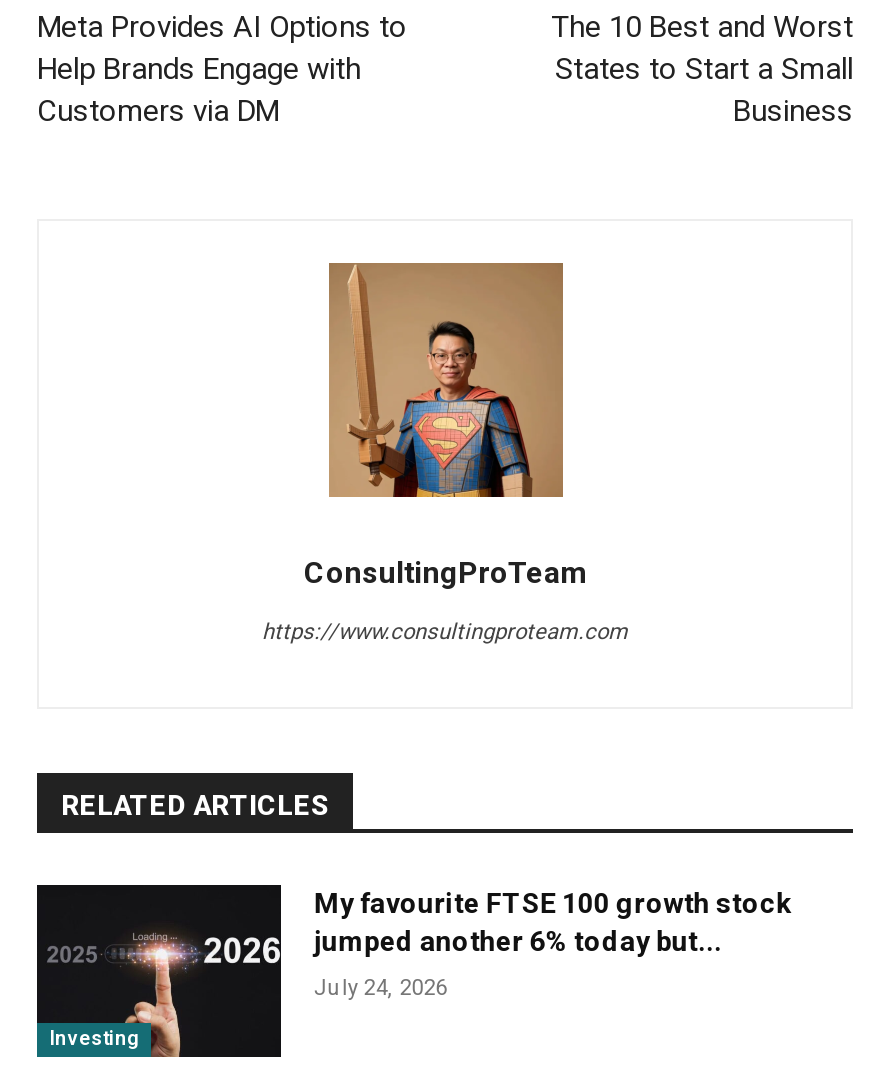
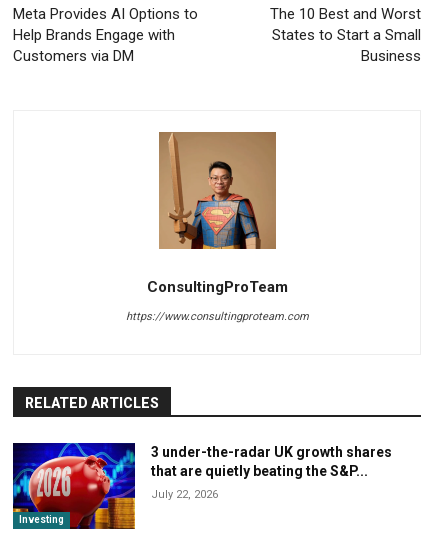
[35,883,792,1059] [image] | My favourite FTSE 100 growth stock | jumped another 6% today but... -> [12,442,392,530] [image] | 3 under-the-radar UK growth shares | that are quietly beating the S&P...
[314,975,448,1001] July 24, 2026 -> [151,488,218,501] July 22, 2026

